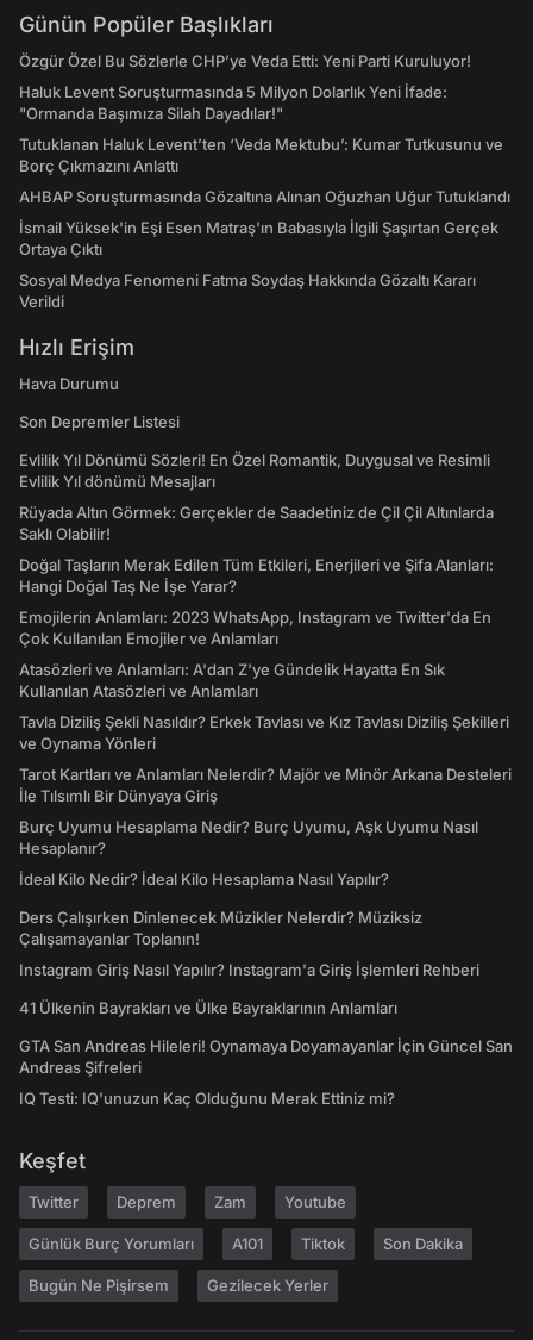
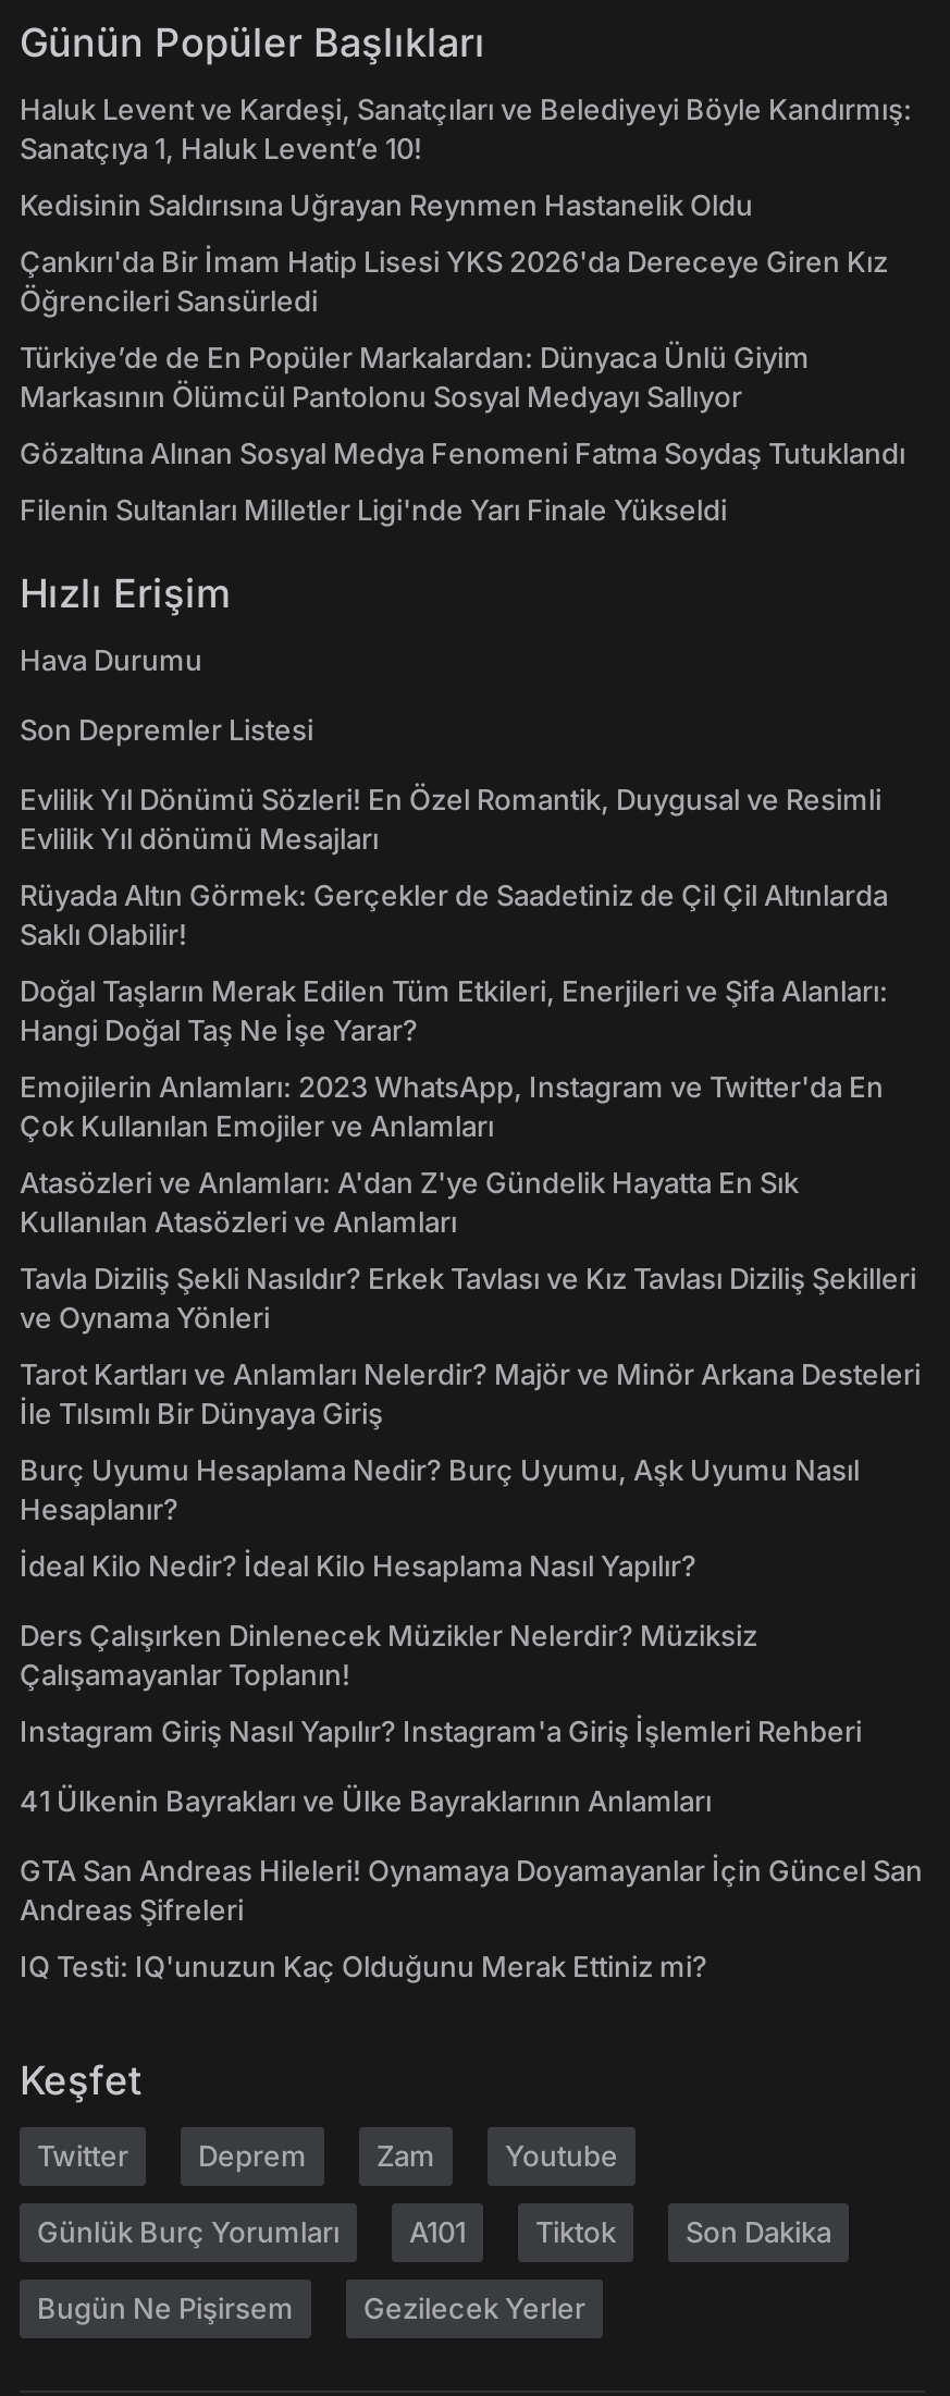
[19,51,471,70] Özgür Özel Bu Sözlerle CHP’ye Veda Etti: Yeni Parti Kuruluyor! -> [20,91,912,165] Haluk Levent ve Kardeşi, Sanatçıları ve Belediyeyi Böyle Kandırmış: | Sanatçıya 1, Haluk Levent’e 10!
[19,82,447,123] Haluk Levent Soruşturmasında 5 Milyon Dolarlık Yeni İfade: | "Ormanda Başımıza Silah Dayadılar!" -> [20,187,753,222] Kedisinin Saldırısına Uğrayan Reynmen Hastanelik Oldu
[19,135,503,175] Tutuklanan Haluk Levent’ten ‘Veda Mektubu’: Kumar Tutkusunu ve | Borç Çıkmazını Anlattı -> [20,244,888,318] Çankırı'da Bir İmam Hatip Lisesi YKS 2026'da Dereceye Giren Kız | Öğrencileri Sansürledi
[19,187,510,206] AHBAP Soruşturmasında Gözaltına Alınan Oğuzhan Uğur Tutuklandı -> [20,340,810,414] Türkiye’de de En Popüler Markalardan: Dünyaca Ünlü Giyim | Markasının Ölümcül Pantolonu Sosyal Medyayı Sallıyor
[19,218,498,258] İsmail Yüksek'in Eşi Esen Matraş'ın Babasıyla İlgili Şaşırtan Gerçek | Ortaya Çıktı -> [20,435,905,470] Gözaltına Alınan Sosyal Medya Fenomeni Fatma Soydaş Tutuklandı
[19,270,476,311] Sosyal Medya Fenomeni Fatma Soydaş Hakkında Gözaltı Kararı | Verildi -> [20,492,727,527] Filenin Sultanları Milletler Ligi'nde Yarı Finale Yükseldi

